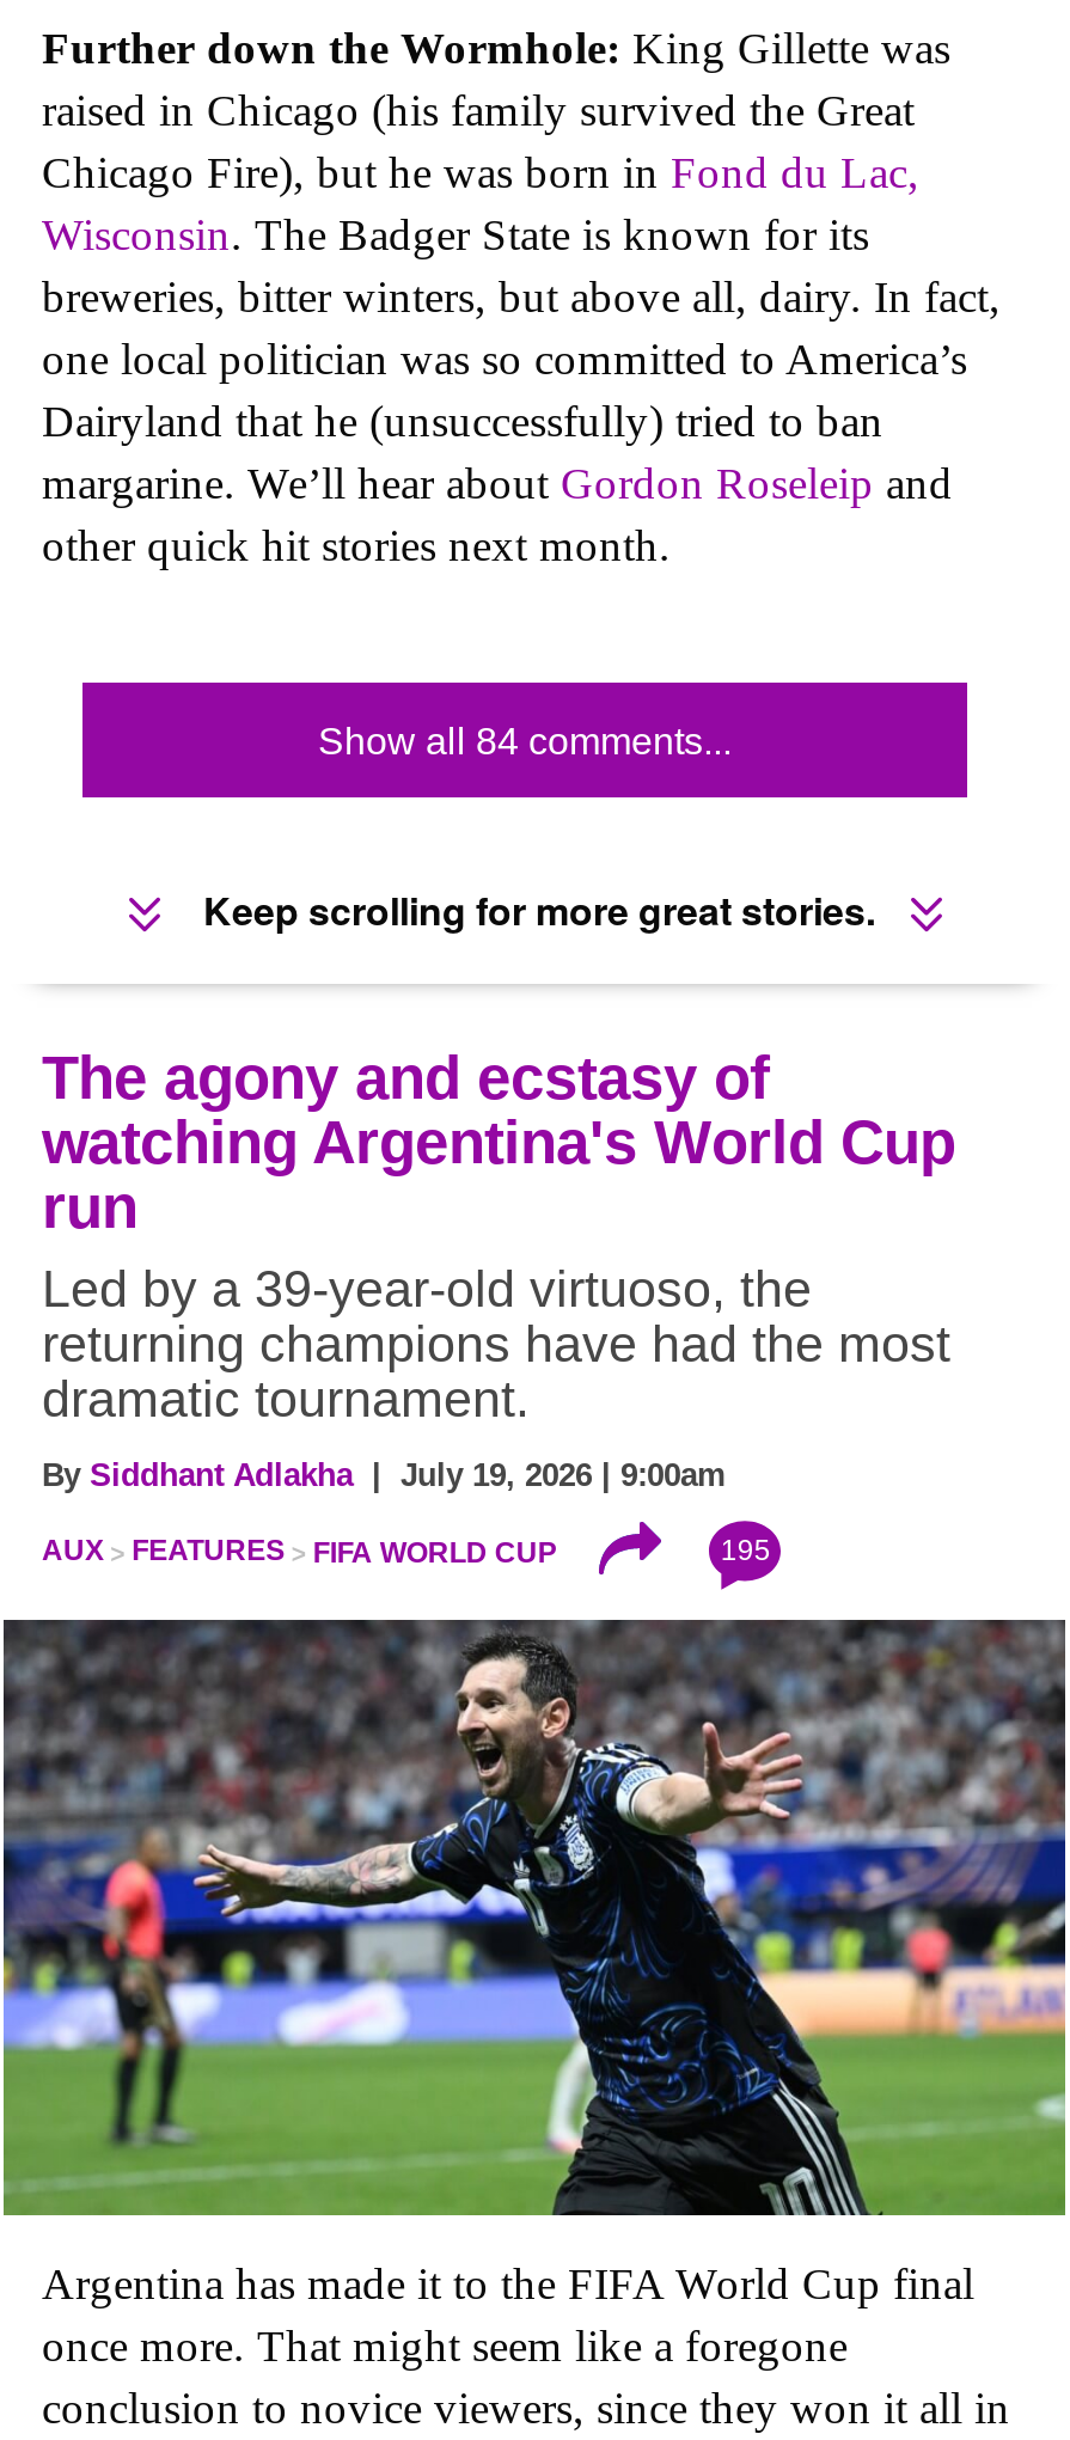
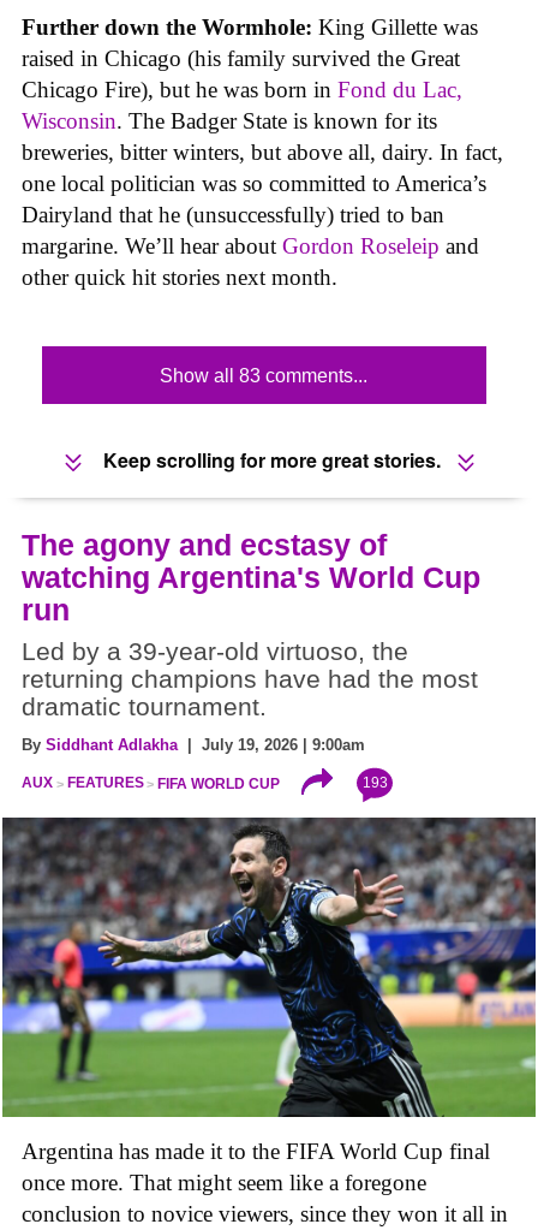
[318,722,732,762] Show all 84 comments... -> [160,366,368,386] Show all 83 comments...
[720,1533,771,1566] 195 -> [362,774,388,791] 193

